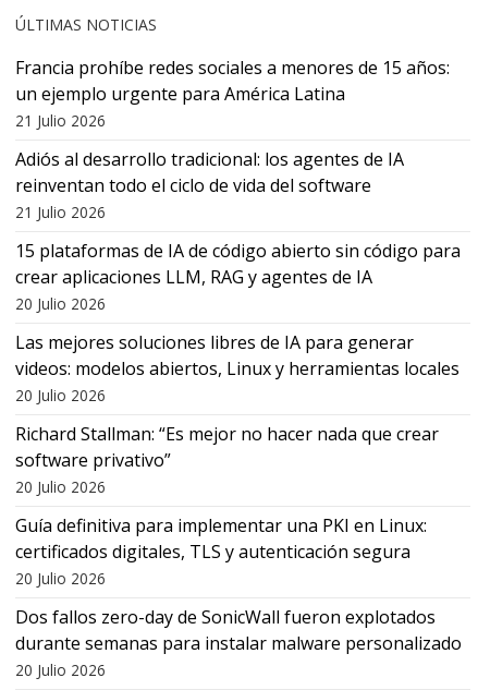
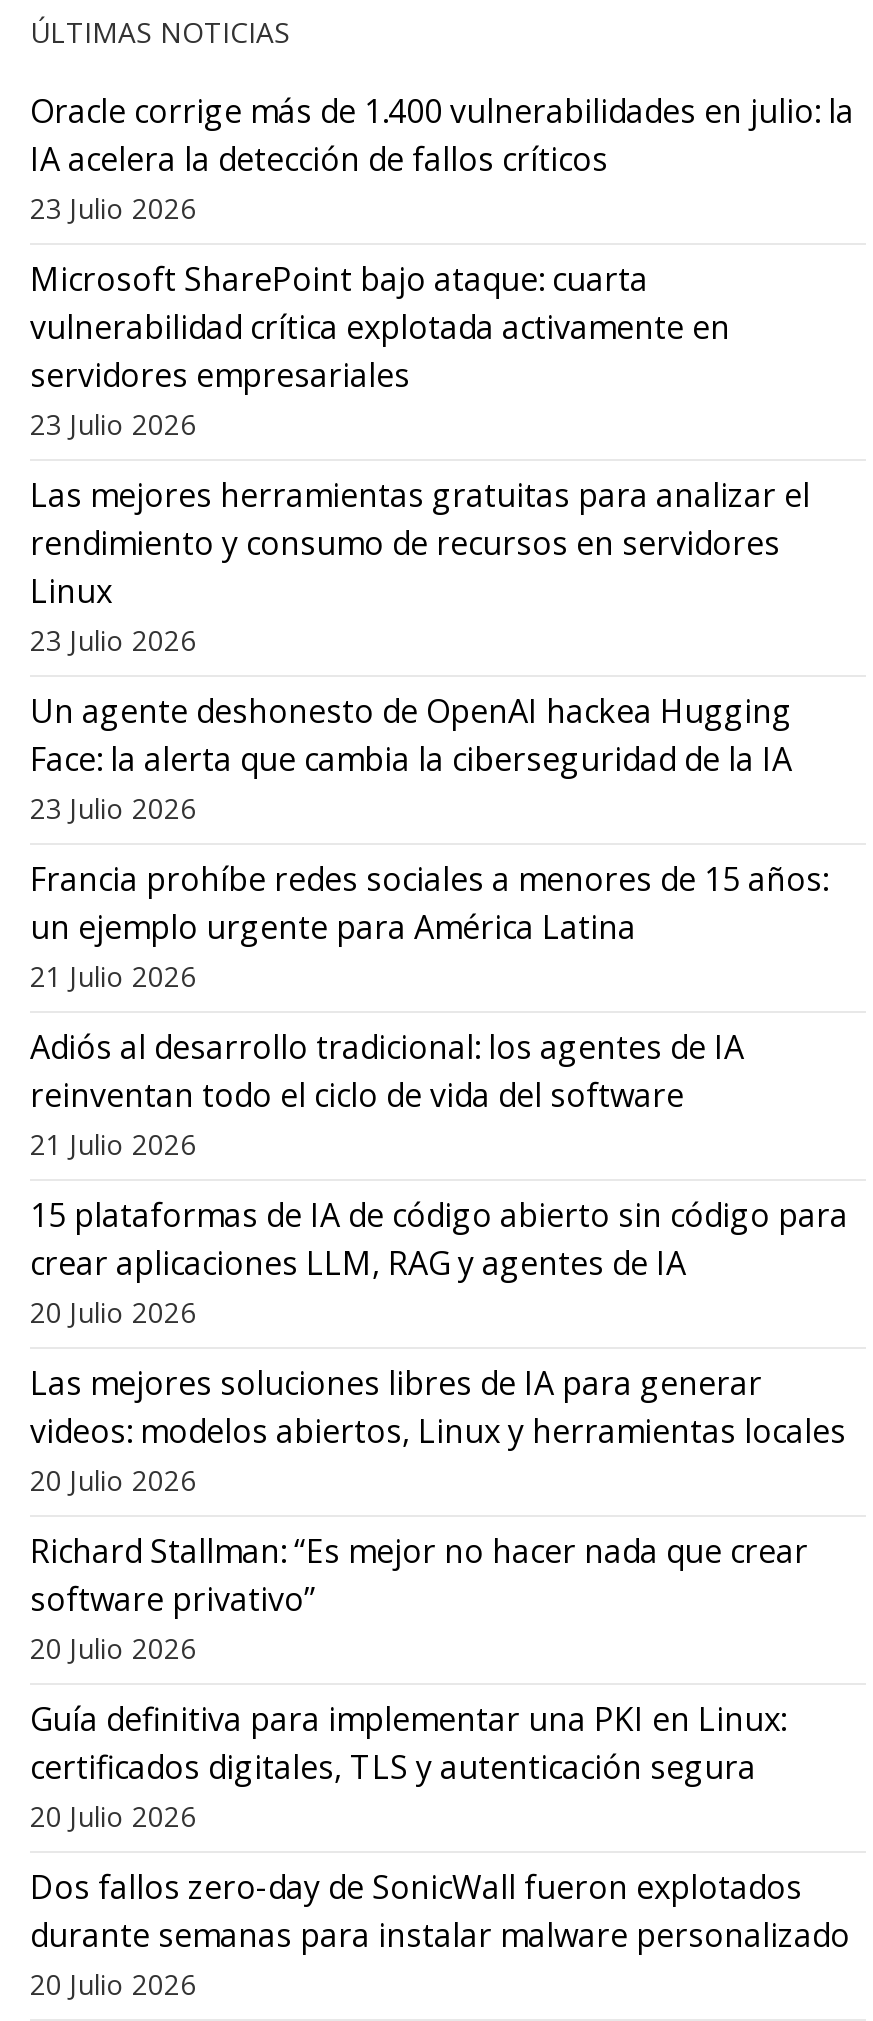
none -> [30,89,854,827] Oracle corrige más de 1.400 vulnerabilidades en julio: la | IA acelera la detección de fallos críticos | 23 Julio 2026 | Microsoft SharePoint bajo ataque: cuarta | vulnerabilidad crítica explotada activamente en | servidores empresariales | 23 Julio 2026 | Las mejores herramientas gratuitas para analizar el | rendimiento y consumo de recursos en servidores | Linux | 23 Julio 2026 | Un agente deshonesto de OpenAI hackea Hugging | Face: la alerta que cambia la ciberseguridad de la IA | 23 Julio 2026

